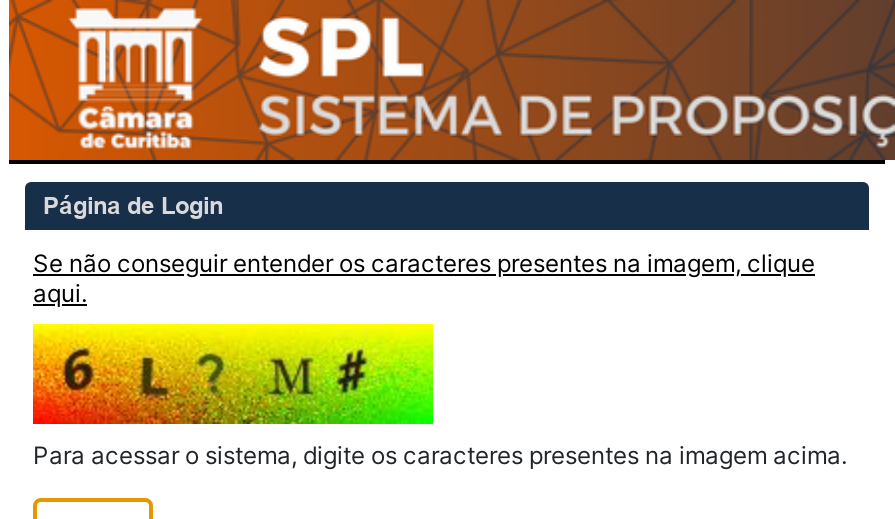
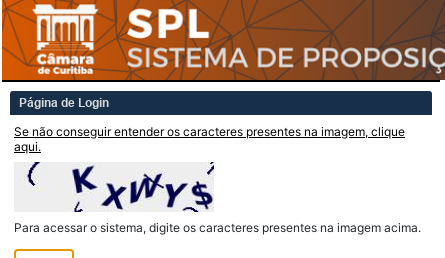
[31,322,435,426] [image] -> [14,161,215,213] [image]

